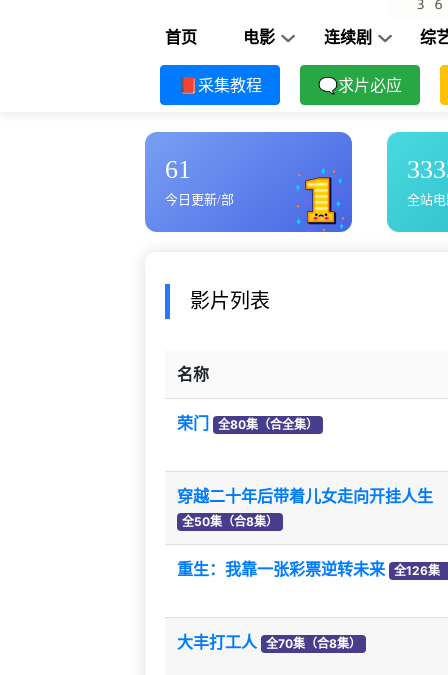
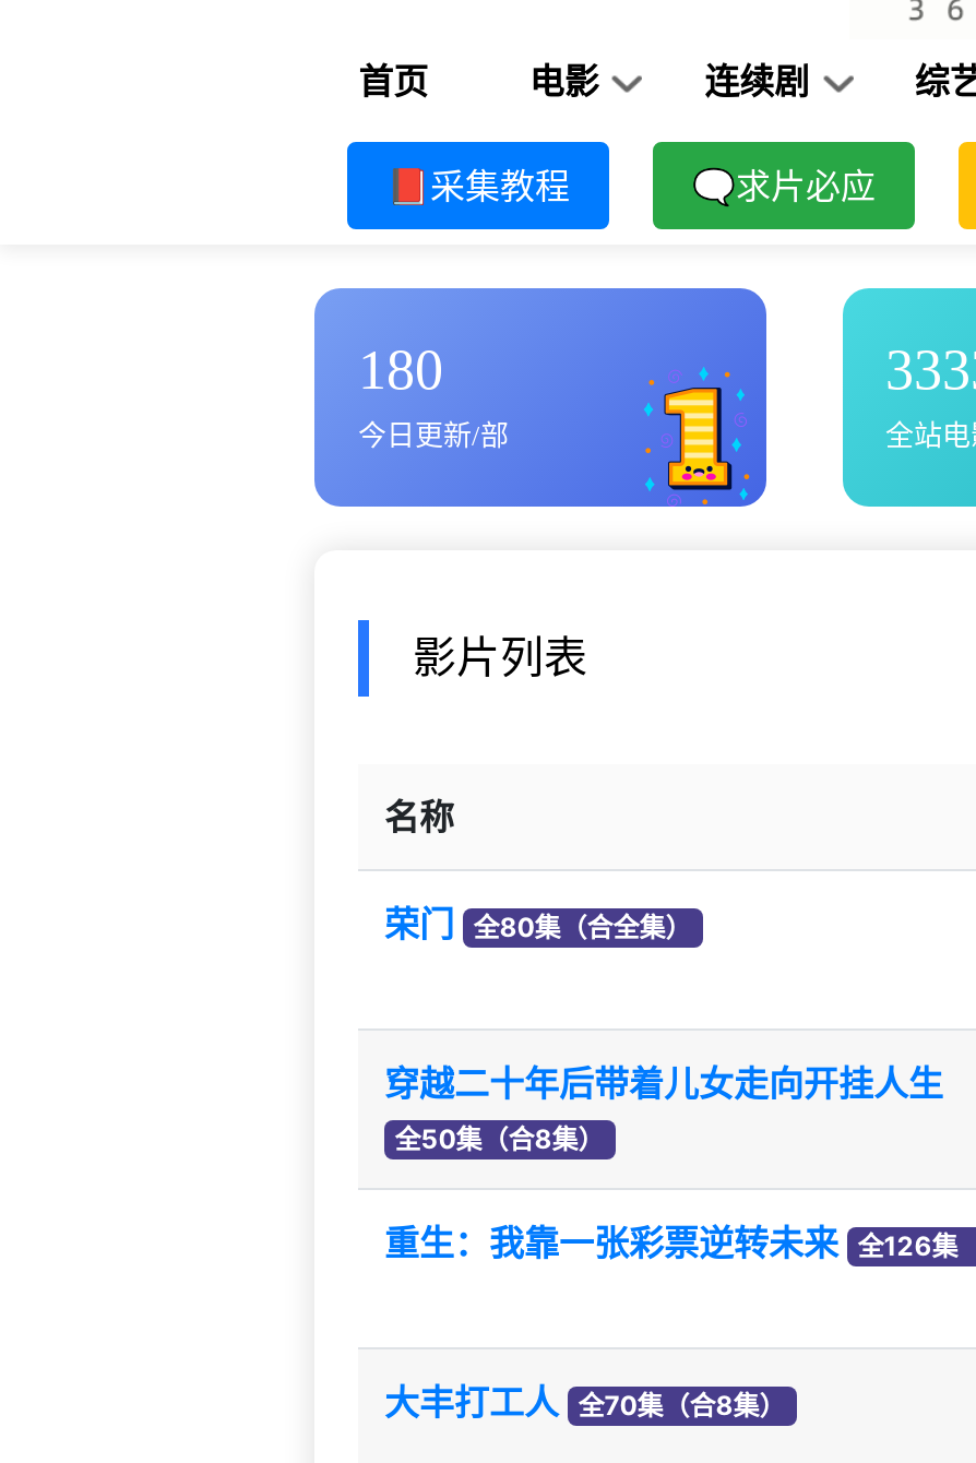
[165,155,191,184] 61 -> [358,339,443,403] 180

